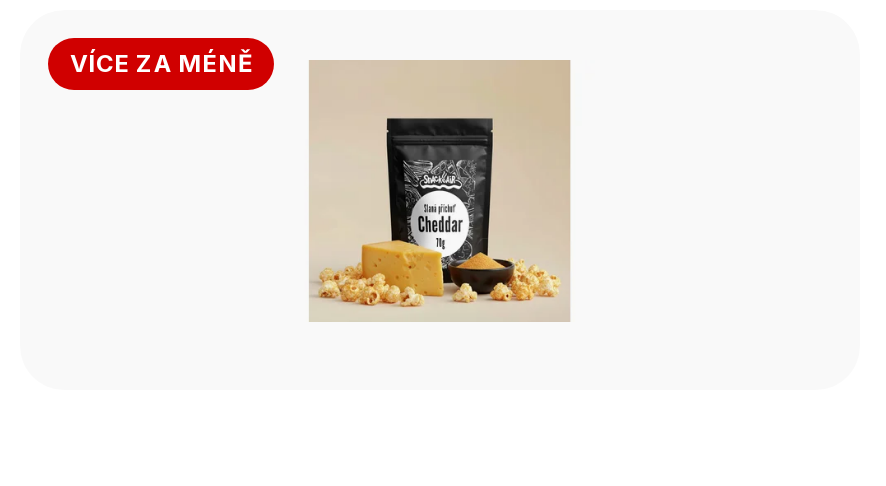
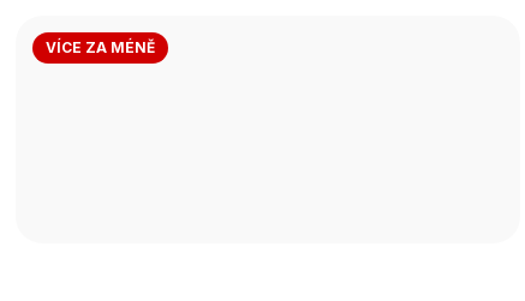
[308,60,572,322] [image] -> none

